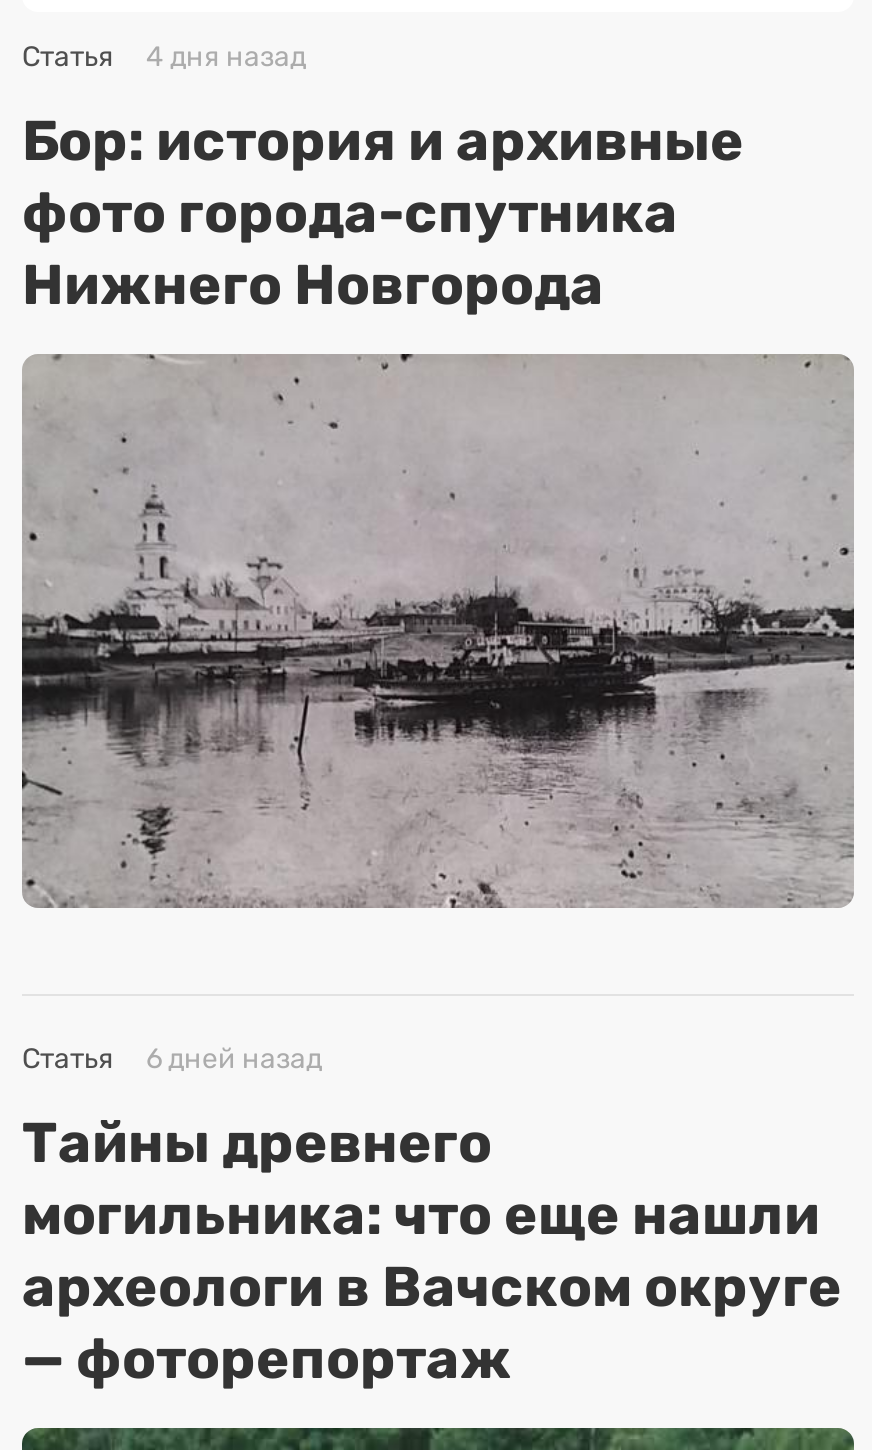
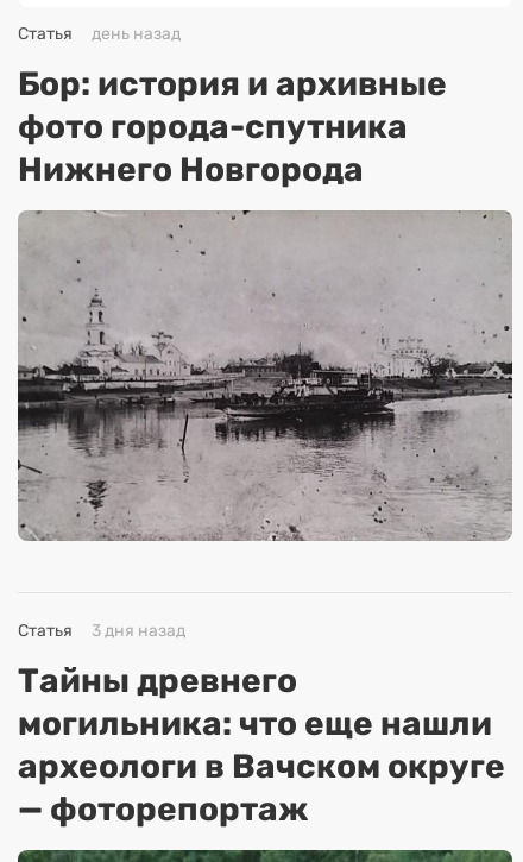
[146,41,306,75] 4 дня назад -> [92,24,181,44] день назад
[22,1043,322,1077] Статья 6 дней назад -> [18,620,185,640] Статья 3 дня назад

